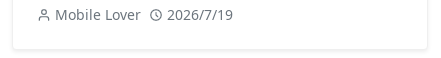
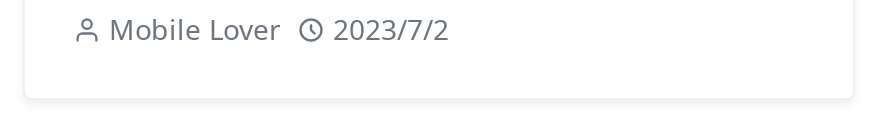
[55,5,233,24] Mobile Lover 2026/7/19 -> [109,9,449,47] Mobile Lover 2023/7/2

